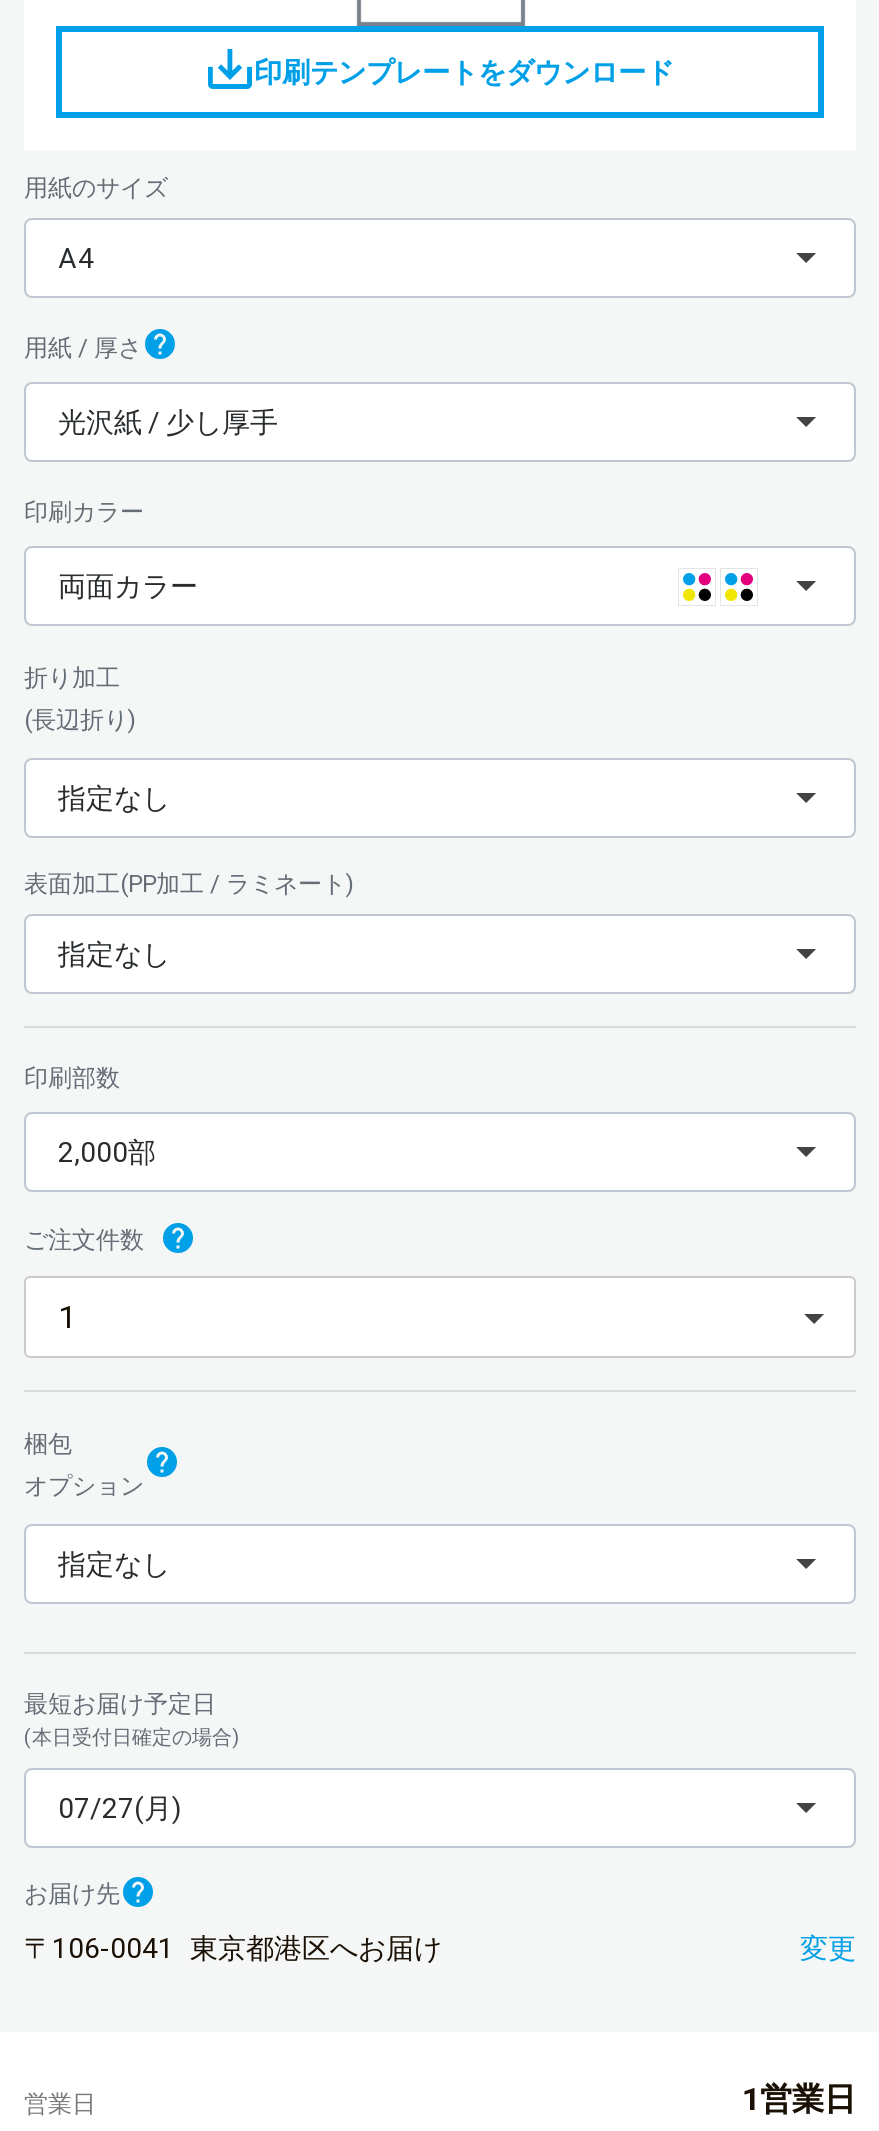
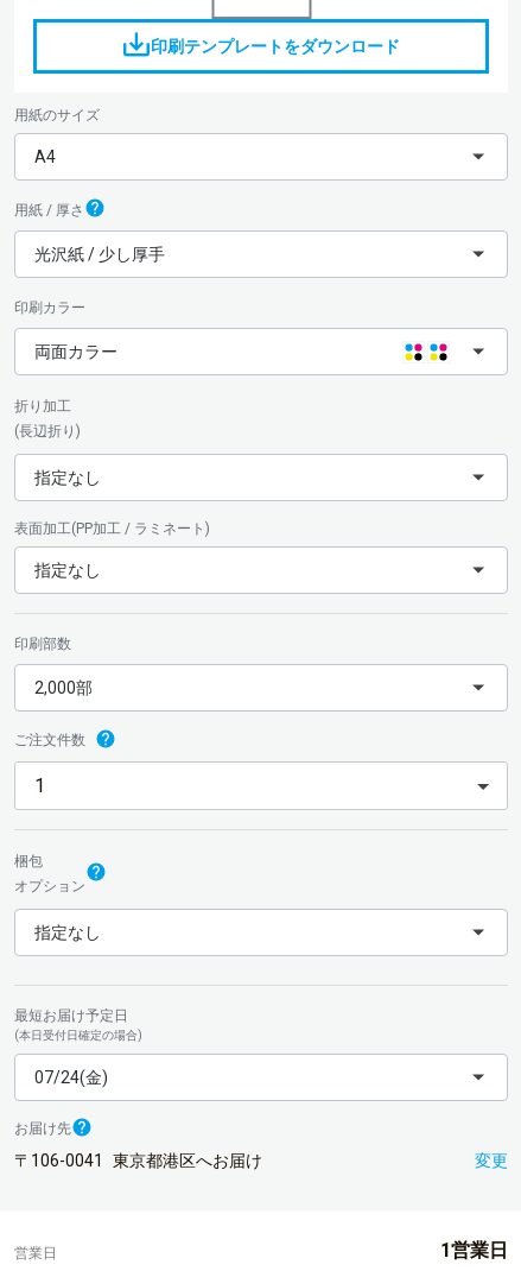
[58,1791,182,1823] 07/27(月) -> [34,1067,108,1086] 07/24(金)

